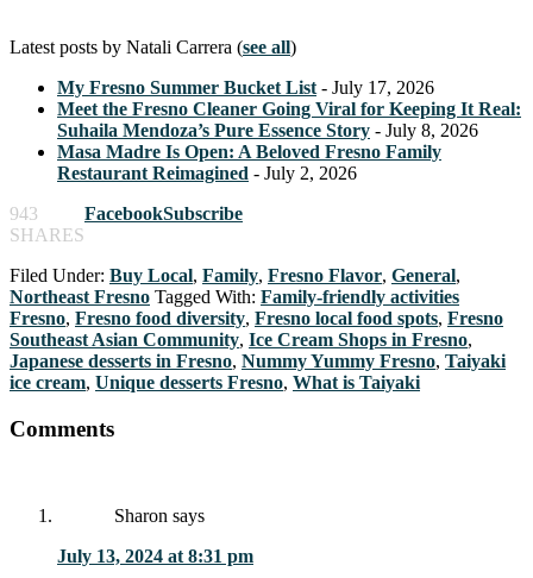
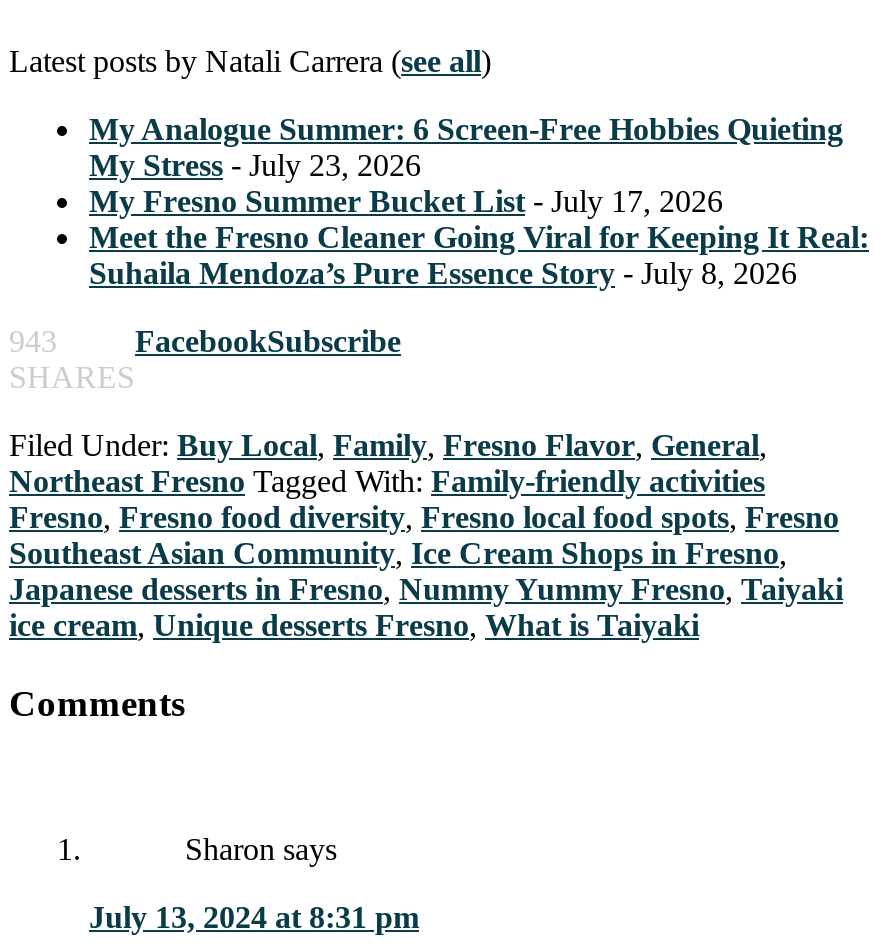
none -> [89,112,843,182] My Analogue Summer: 6 Screen-Free Hobbies Quieting | My Stress- July 23, 2026
moved [57,77,521,140] -> [89,184,869,290]: My Fresno Summer Bucket List - July 17, 2026 | Meet the Fresno Cleaner Going Viral for Keeping It Real: | Suhaila Mendoza’s Pure Essence Story - July 8, 2026
[57,142,441,183] Masa Madre Is Open: A Beloved Fresno Family | Restaurant Reimagined - July 2, 2026 -> none

